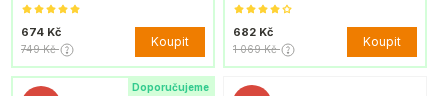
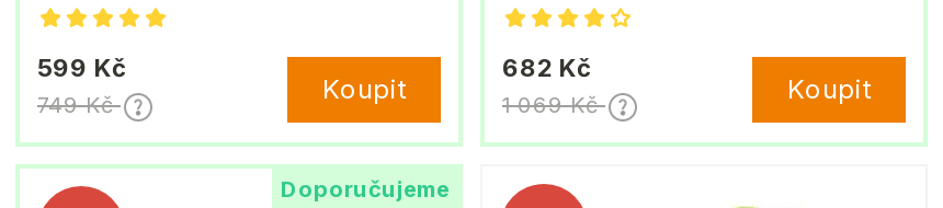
[21,25,61,39] 674 Kč -> [37,52,125,83] 599 Kč

